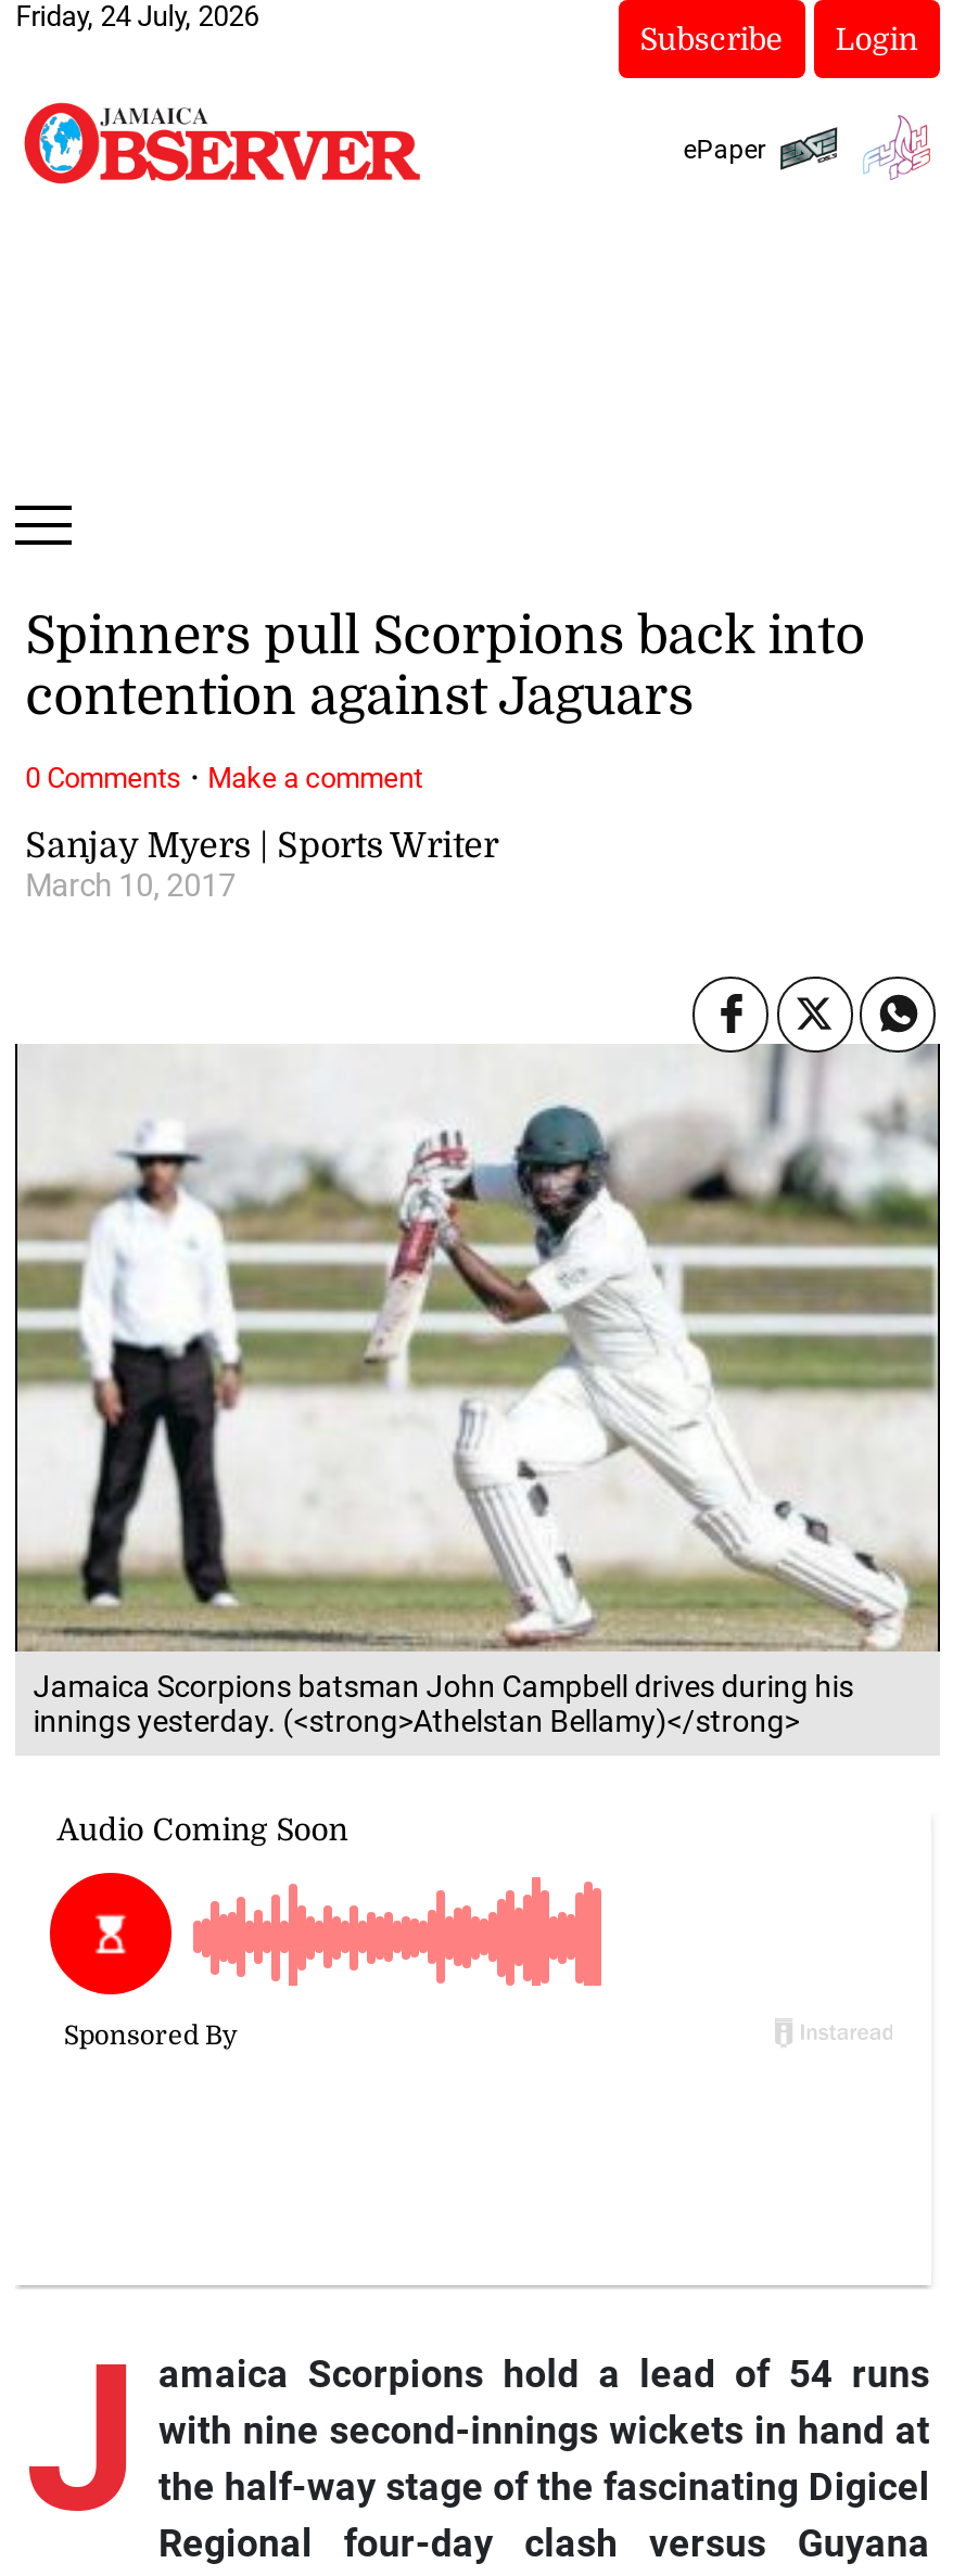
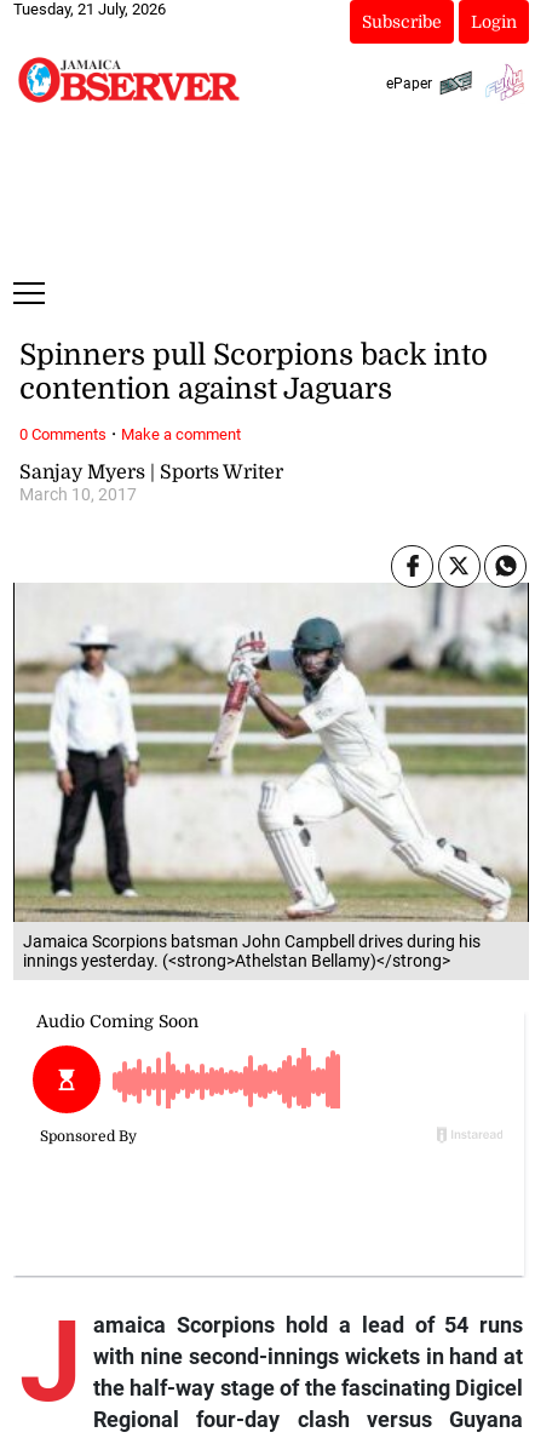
[16,0,259,33] Friday, 24 July, 2026 -> [14,0,166,18] Tuesday, 21 July, 2026

